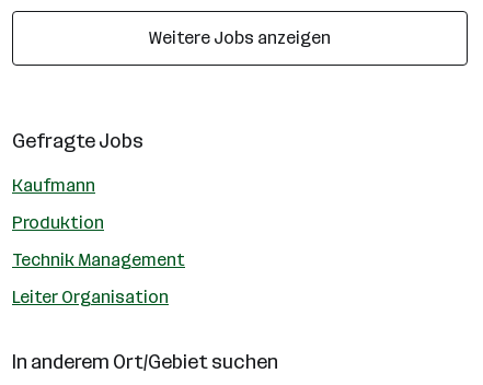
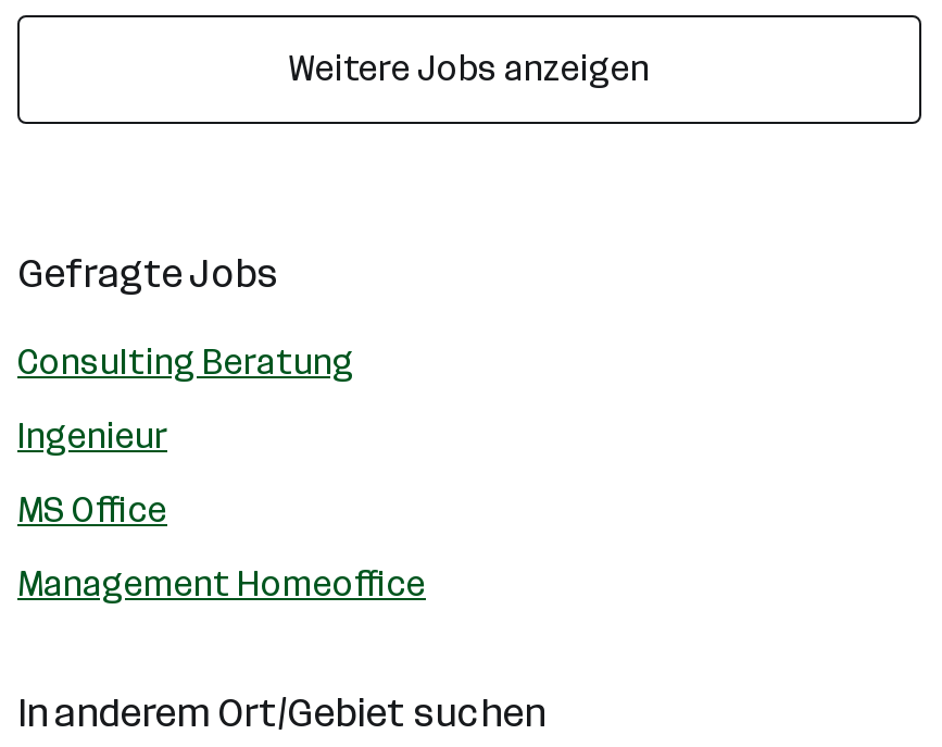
[12,175,95,196] Kaufmann -> [17,341,354,383] Consulting Beratung
[12,212,104,233] Produktion -> [17,415,167,457] Ingenieur
[12,249,185,270] Technik Management -> [17,489,167,531] MS Office
[12,287,169,307] Leiter Organisation -> [17,563,426,605] Management Homeoffice

